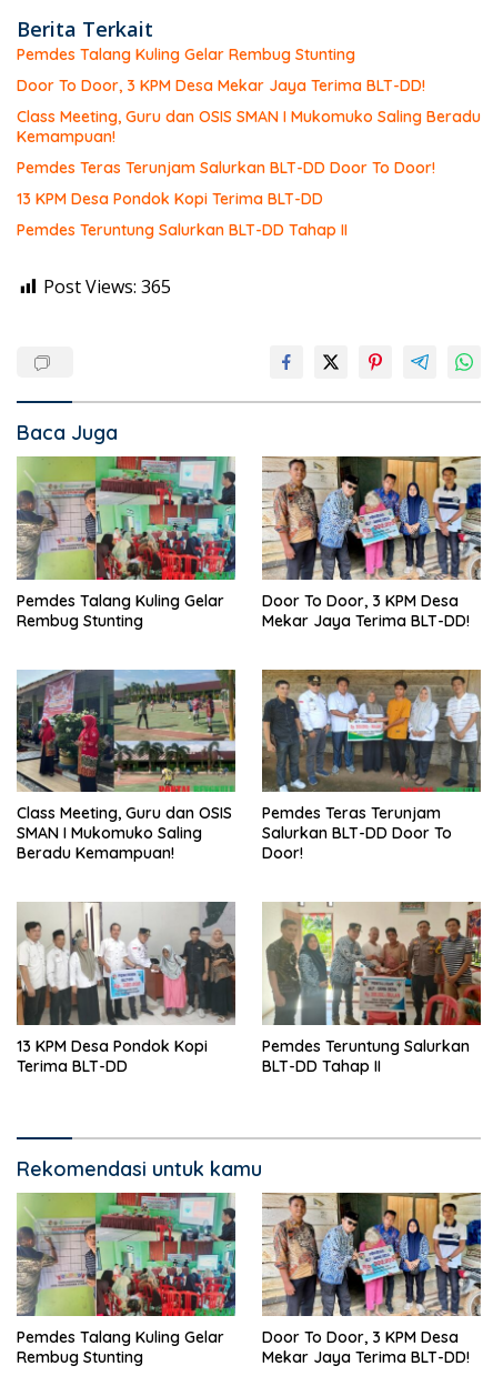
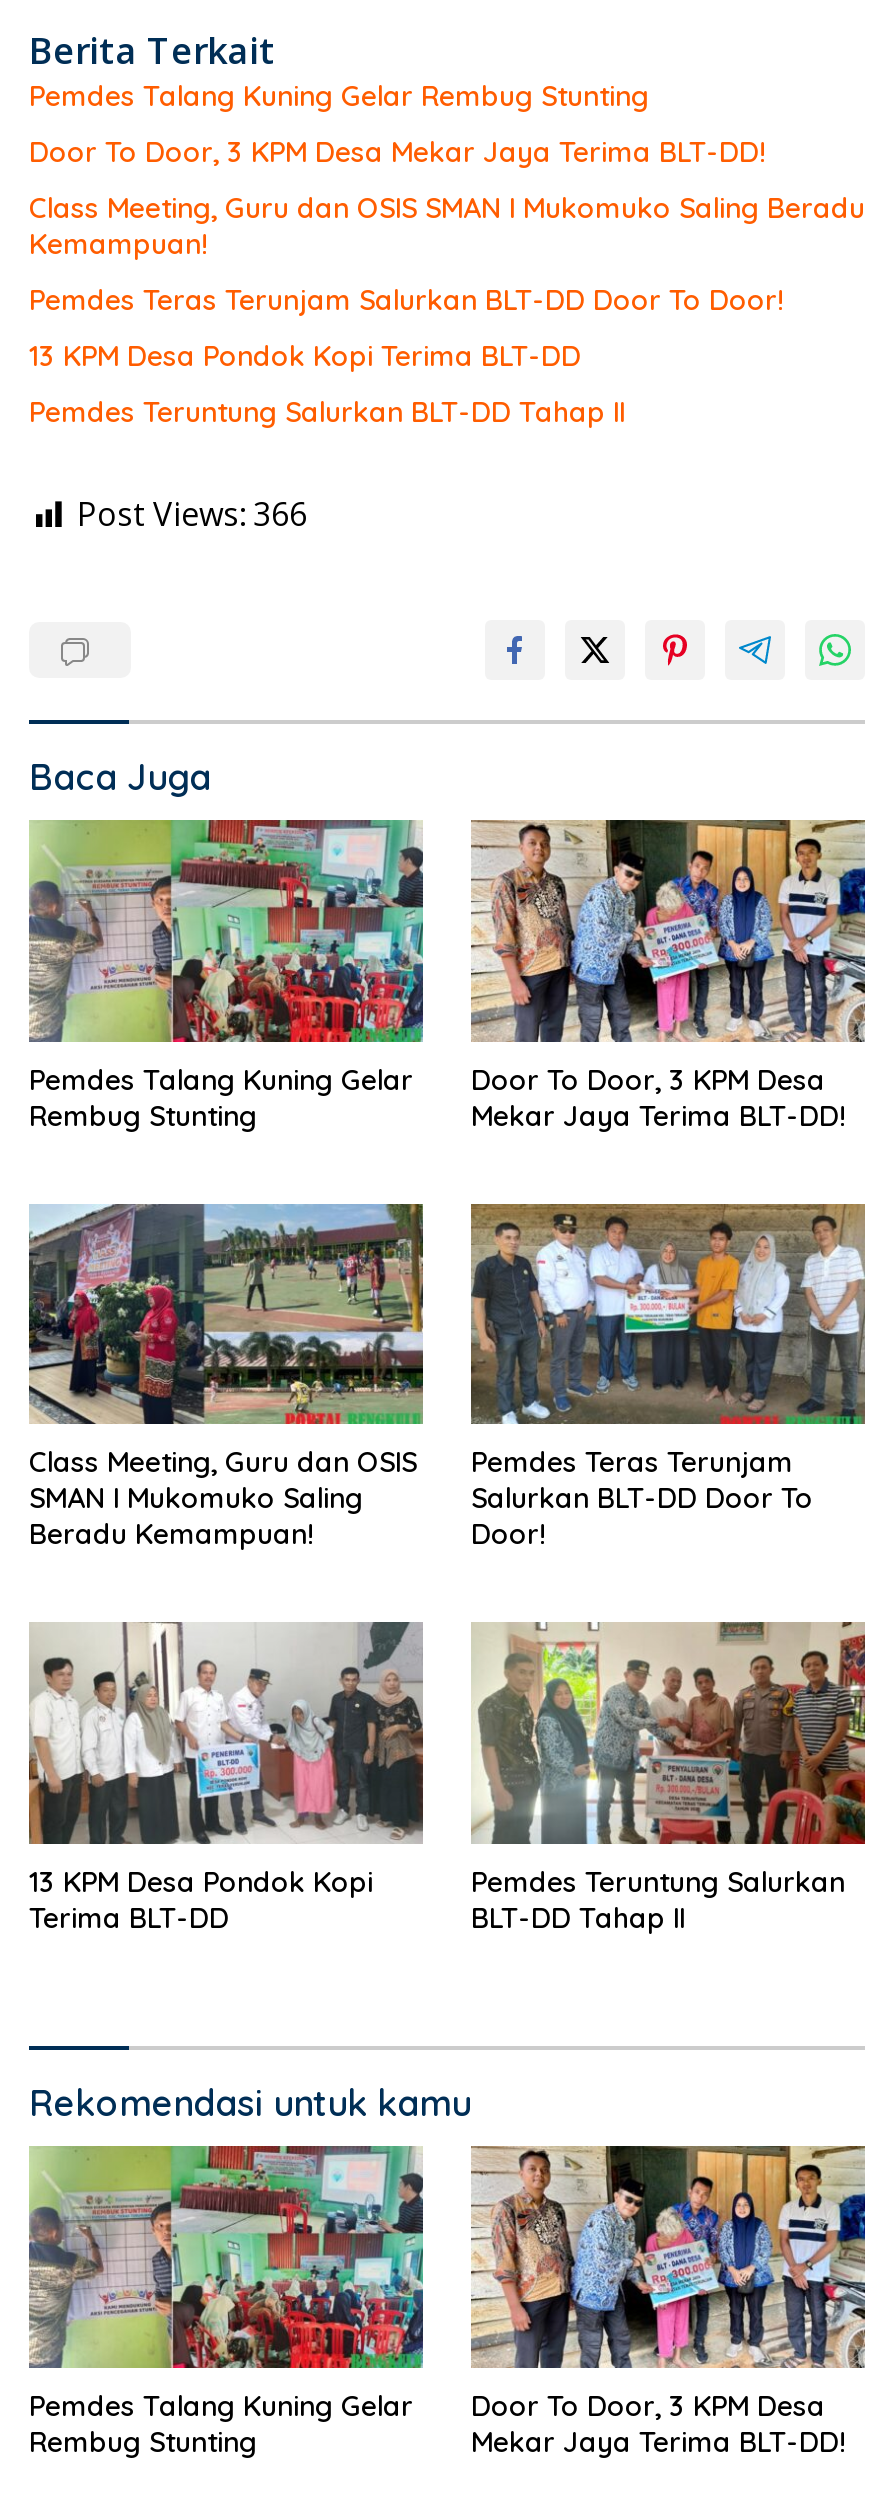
[17,44,355,64] Pemdes Talang Kuling Gelar Rembug Stunting -> [29,78,649,114] Pemdes Talang Kuning Gelar Rembug Stunting
[43,274,171,299] Post Views: 365 -> [77,492,307,536] Post Views: 366
[17,590,224,610] Pemdes Talang Kuling Gelar -> [29,1061,413,1097] Pemdes Talang Kuning Gelar
[17,1327,224,1347] Pemdes Talang Kuling Gelar -> [29,2388,413,2424] Pemdes Talang Kuning Gelar

